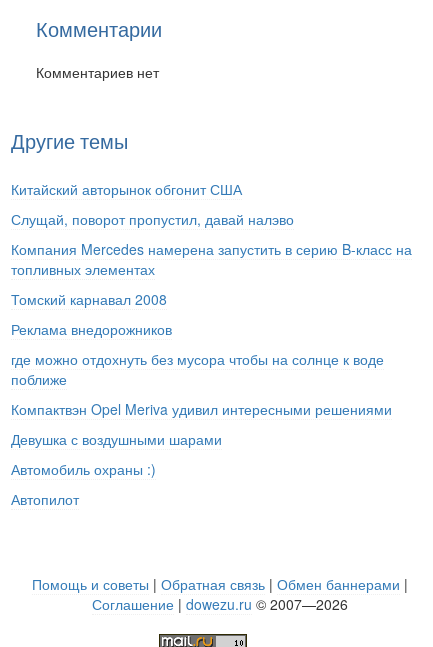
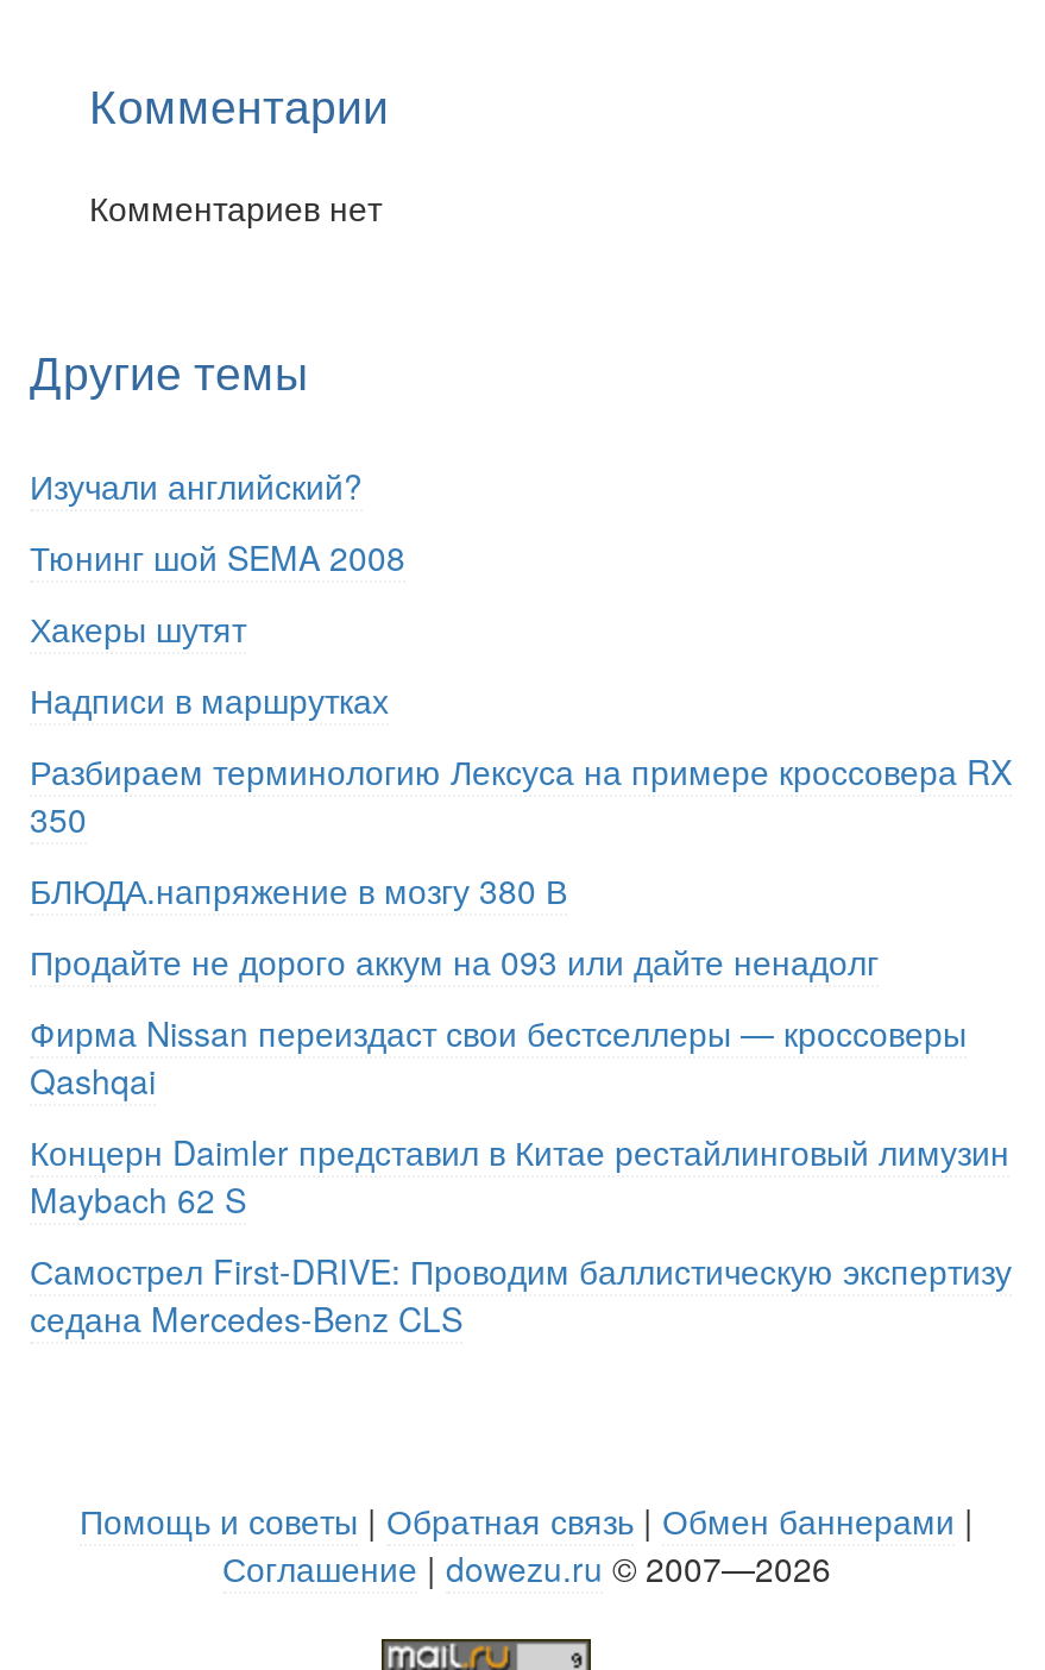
[11,179,242,199] Китайский авторынок обгонит США -> [30,462,363,509] Изучали английский?
[11,209,294,229] Слущай, поворот пропустил, давай налэво -> [30,533,405,580] Тюнинг шой SEMA 2008
[11,239,412,279] Компания Mercedes намерена запустить в серию B-класс на | топливных элементах -> [30,604,246,652] Хакеры шутят
[11,289,167,309] Томский карнавал 2008 -> [30,676,389,723] Надписи в маршрутках
[11,319,172,339] Реклама внедорожников -> [30,747,1012,842] Разбираем терминологию Лексуса на примере кроссовера RX | 350
[11,349,384,389] где можно отдохнуть без мусора чтобы на солнце к воде | поближе -> [30,866,567,914] БЛЮДА.напряжение в мозгу 380 В
[11,399,392,419] Компактвэн Opel Meriva удивил интересными решениями -> [30,937,879,985] Продайте не дорого аккум на 093 или дайте ненадолг
[11,429,222,449] Девушка с воздушными шарами -> [30,1009,967,1104] Фирма Nissan переиздаст свои бестселлеры — кроссоверы | Qashqai
[11,459,156,479] Автомобиль охраны :) -> [30,1128,1009,1223] Концерн Daimler представил в Китае рестайлинговый лимузин | Maybach 62 S
[11,489,79,509] Автопилот -> [30,1247,1012,1342] Самострел First-DRIVE: Проводим баллистическую экспертизу | седана Mercedes-Benz CLS

